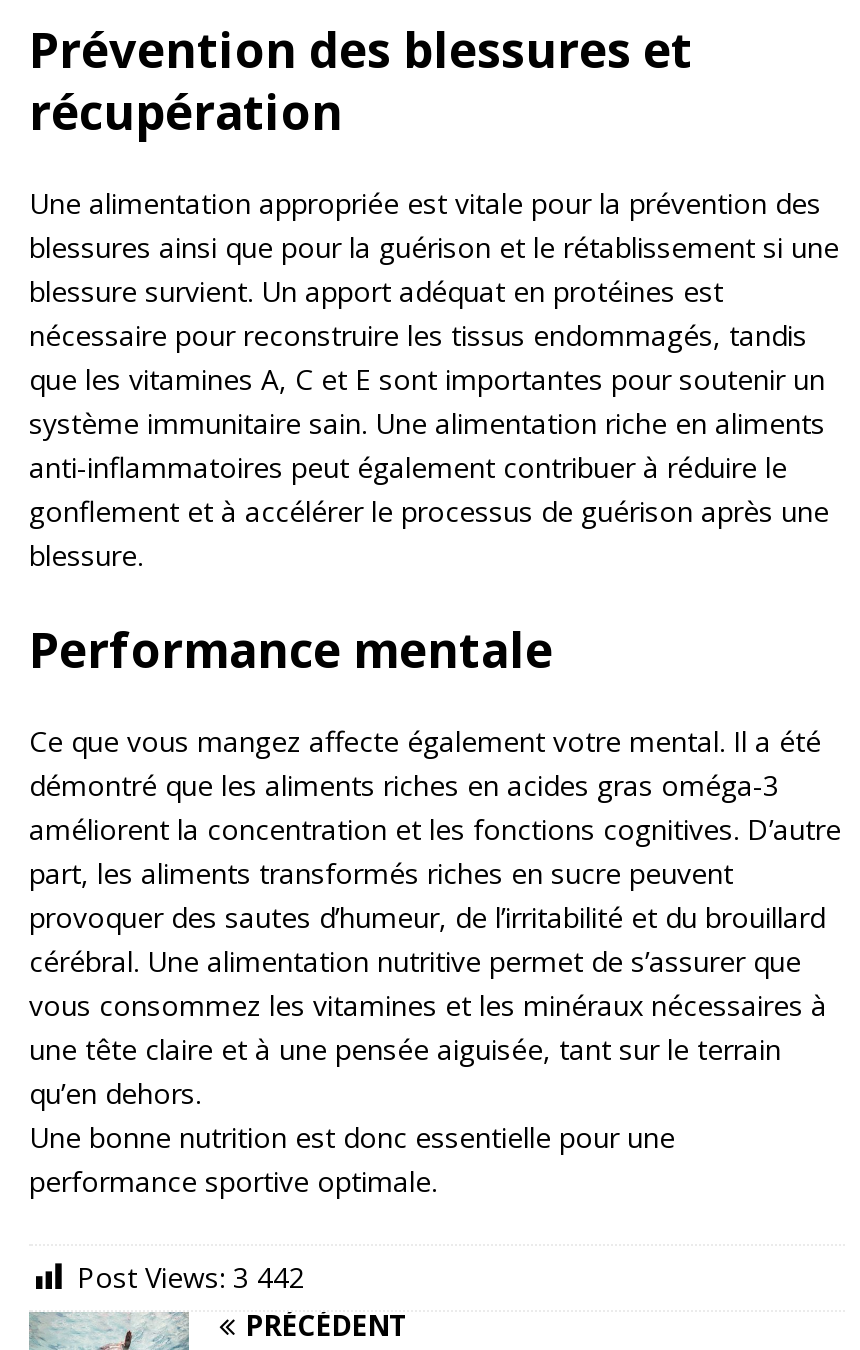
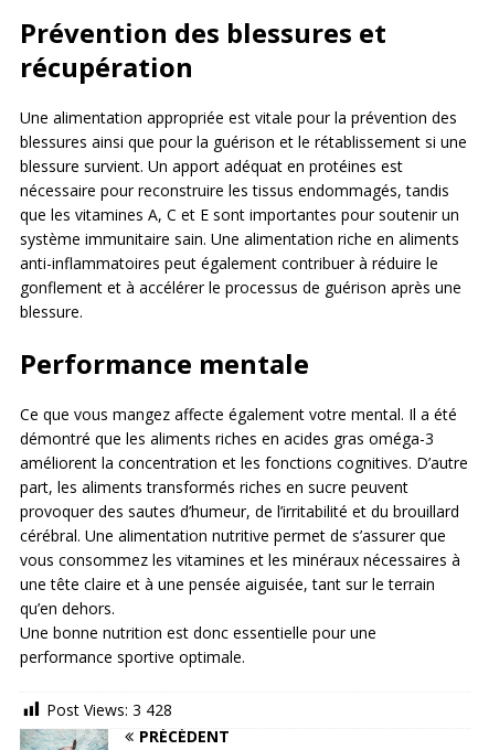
[77,1258,305,1296] Post Views: 3 442 -> [46,699,172,720] Post Views: 3 428

